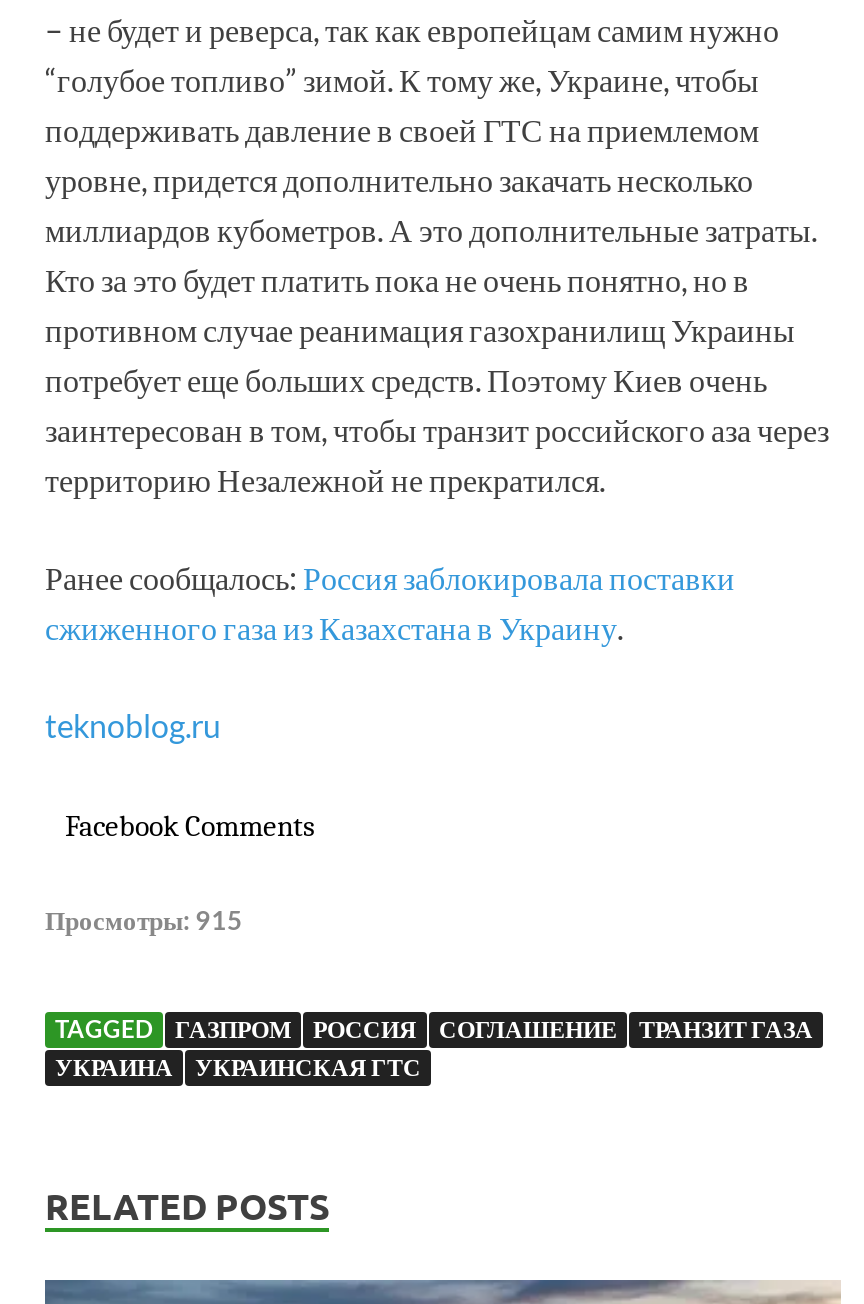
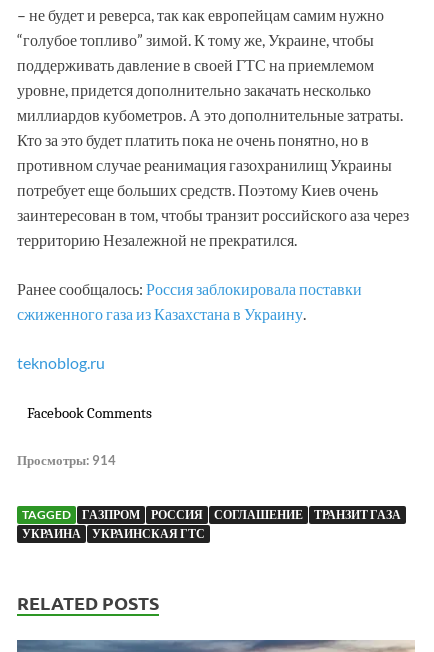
[45,903,243,935] Просмотры: 915 -> [17,452,116,468] Просмотры: 914

